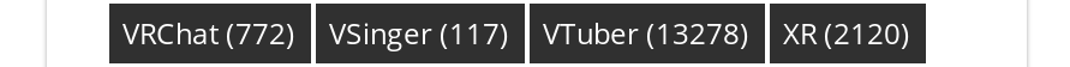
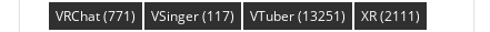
[122,13,295,54] VRChat (772) -> [55,7,135,25] VRChat (771)
[543,13,749,54] VTuber (13278) -> [249,7,345,25] VTuber (13251)
[783,13,910,54] XR (2120) -> [361,7,419,25] XR (2111)

